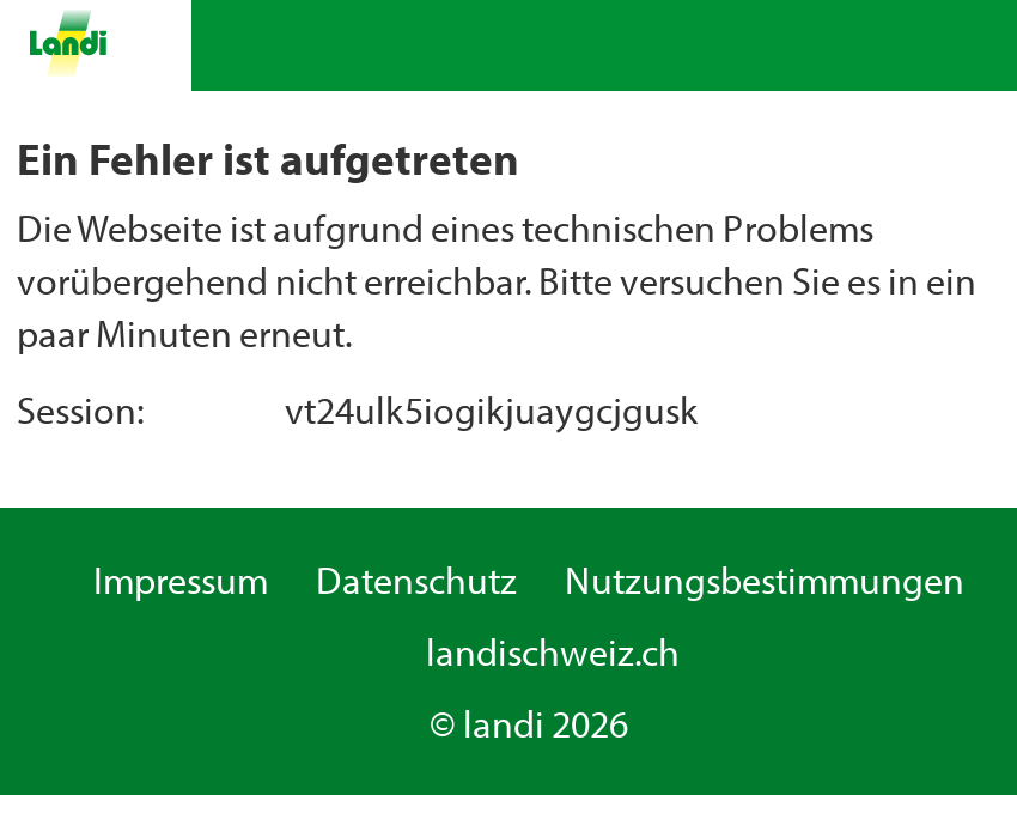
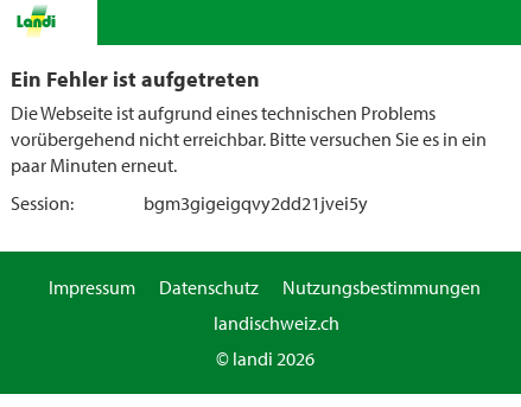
[285,386,699,433] vt24ulk5iogikjuaygcjgusk -> [144,191,368,215] bgm3gigeigqvy2dd21jvei5y

